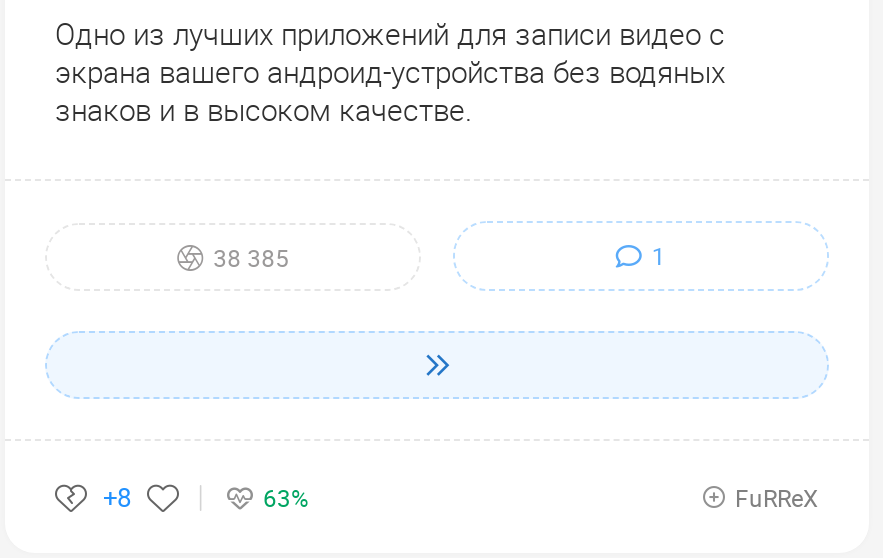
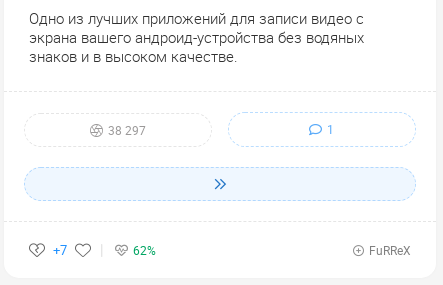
[213,240,289,272] 38 385 -> [108,121,146,137] 38 297
[103,478,131,514] +8 -> [53,240,67,258] +7
[263,481,309,513] 63% -> [133,242,156,258] 62%

